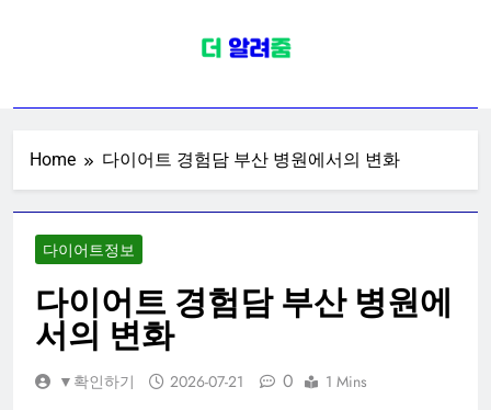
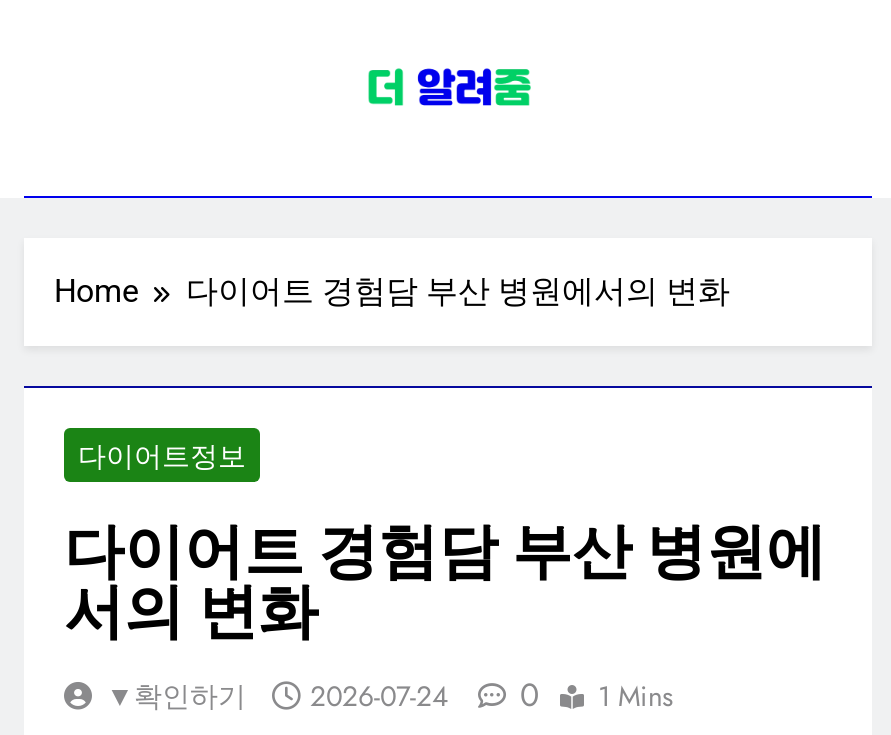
[170,370,243,392] 2026-07-21 -> [310,675,448,715] 2026-07-24

